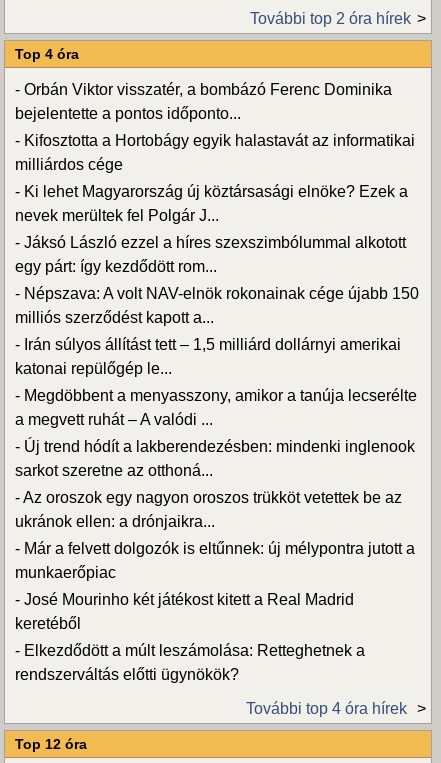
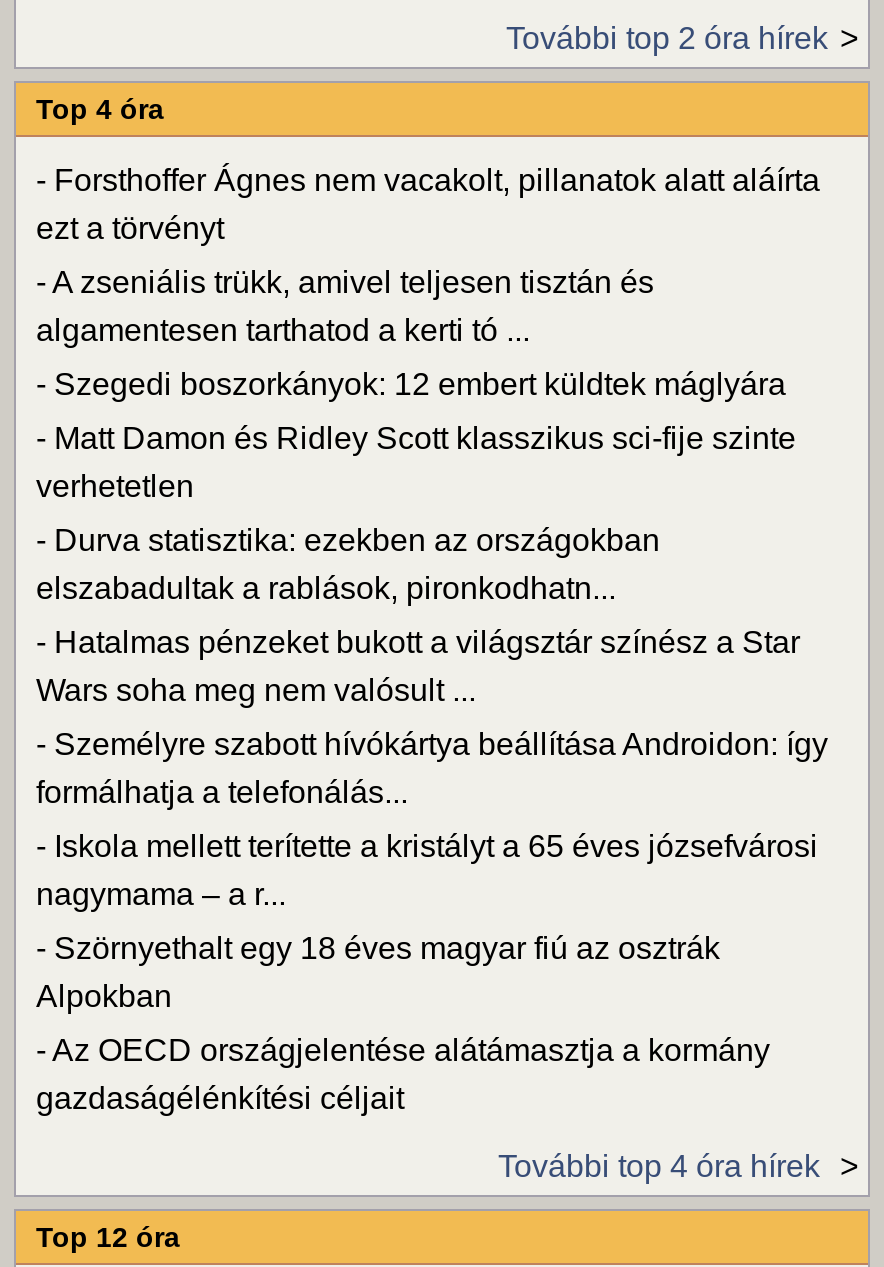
[15,81,419,683] - Orbán Viktor visszatér, a bombázó Ferenc Dominika | bejelentette a pontos időponto... | - Kifosztotta a Hortobágy egyik halastavát az informatikai | milliárdos cége | - Ki lehet Magyarország új köztársasági elnöke? Ezek a | nevek merültek fel Polgár J... | - Jáksó László ezzel a híres szexszimbólummal alkotott | egy párt: így kezdődött rom... | - Népszava: A volt NAV-elnök rokonainak cége újabb 150 | milliós szerződést kapott a... | - Irán súlyos állítást tett – 1,5 milliárd dollárnyi amerikai | katonai repülőgép le... | - Megdöbbent a menyasszony, amikor a tanúja lecserélte | a megvett ruhát – A valódi ... | - Új trend hódít a lakberendezésben: mindenki inglenook | sarkot szeretne az otthoná... | - Az oroszok egy nagyon oroszos trükköt vetettek be az | ukránok ellen: a drónjaikra... | - Már a felvett dolgozók is eltűnnek: új mélypontra jutott a | munkaerőpiac | - José Mourinho két játékost kitett a Real Madrid | keretéből | - Elkezdődött a múlt leszámolása: Retteghetnek a | rendszerváltás előtti ügynökök? -> [36,163,828,1115] - Forsthoffer Ágnes nem vacakolt, pillanatok alatt aláírta | ezt a törvényt | - A zseniális trükk, amivel teljesen tisztán és | algamentesen tarthatod a kerti tó ... | - Szegedi boszorkányok: 12 embert küldtek máglyára | - Matt Damon és Ridley Scott klasszikus sci-fije szinte | verhetetlen | - Durva statisztika: ezekben az országokban | elszabadultak a rablások, pironkodhatn... | - Hatalmas pénzeket bukott a világsztár színész a Star | Wars soha meg nem valósult ... | - Személyre szabott hívókártya beállítása Androidon: így | formálhatja a telefonálás... | - Iskola mellett terítette a kristályt a 65 éves józsefvárosi | nagymama – a r... | - Szörnyethalt egy 18 éves magyar fiú az osztrák | Alpokban | - Az OECD országjelentése alátámasztja a kormány | gazdaságélénkítési céljait

